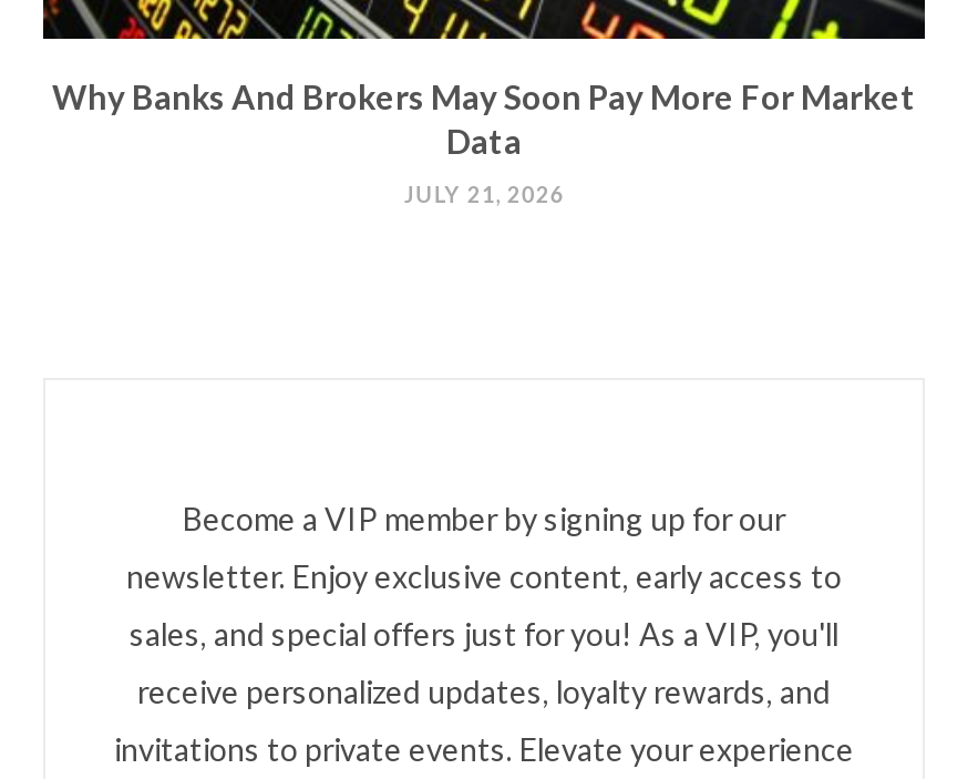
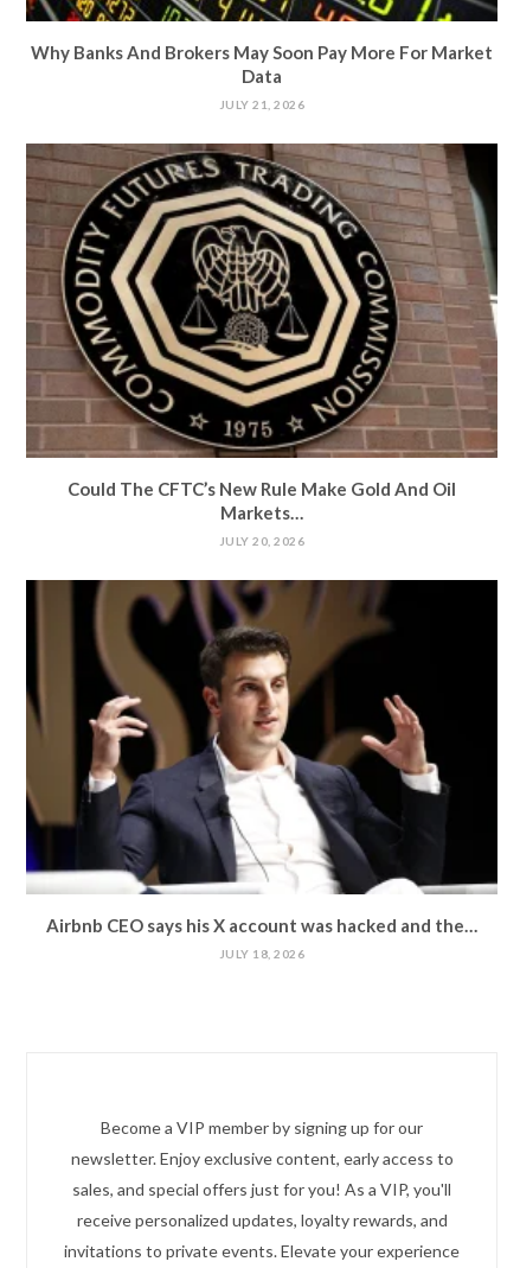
none -> [25,142,499,548] [image] | Could The CFTC’s New Rule Make Gold And Oil | Markets… | JULY 20, 2026
none -> [25,579,499,961] [image] | Airbnb CEO says his X account was hacked and the… | JULY 18, 2026

